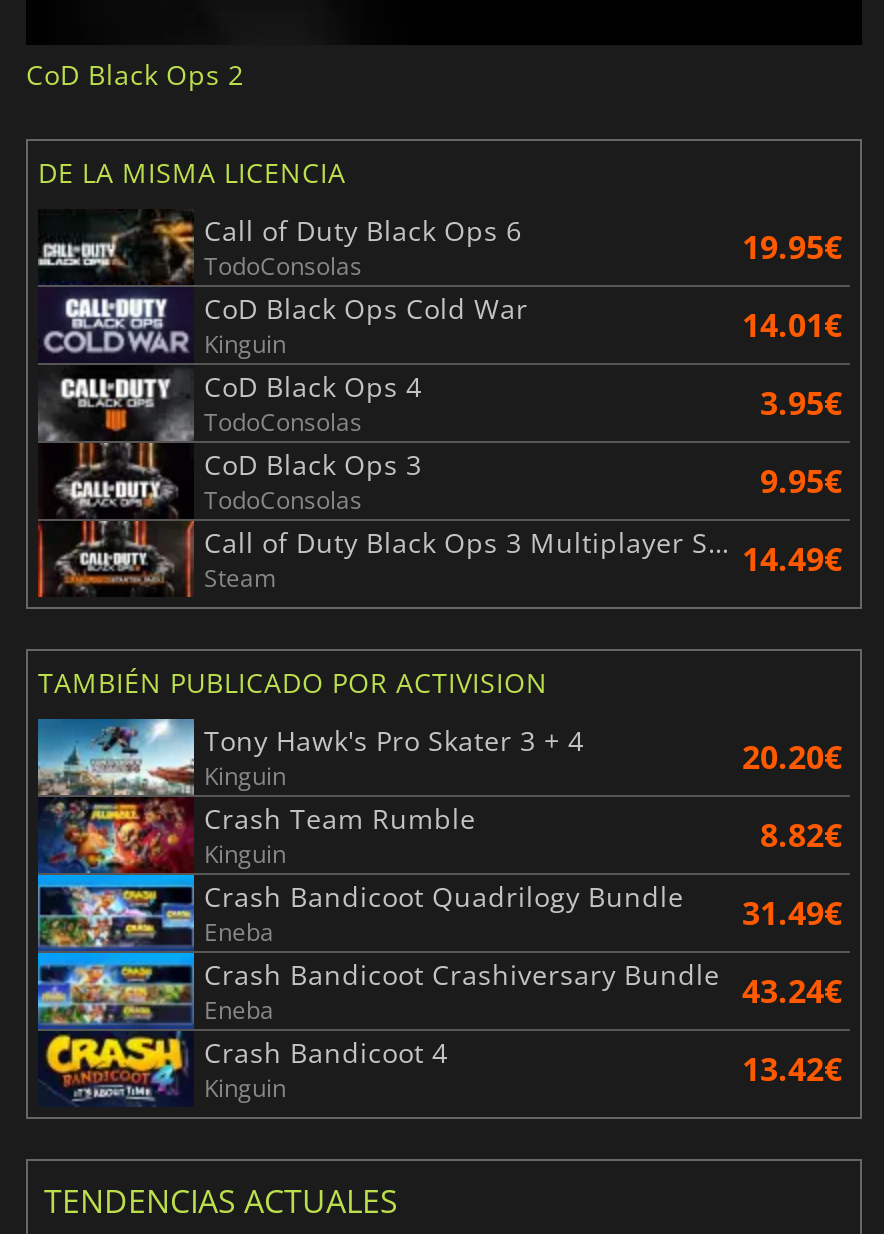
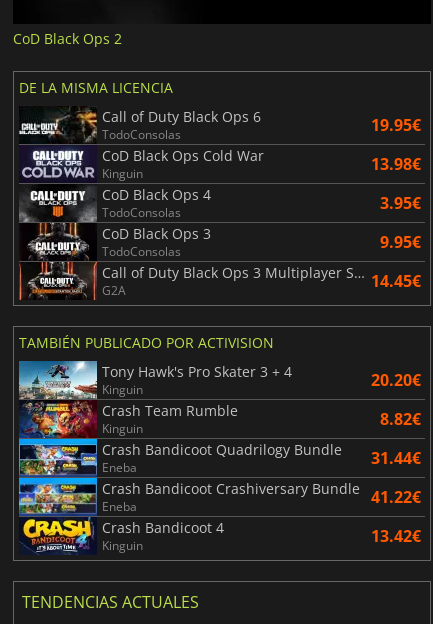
[742,304,842,348] 14.01€ -> [371,153,421,175] 13.98€
[204,538,842,596] Steam | 14.49€ -> [102,270,421,299] G2A | 14.45€
[204,878,842,936] Crash Bandicoot Quadrilogy Bundle 31.49€ -> [102,440,421,469] Crash Bandicoot Quadrilogy Bundle 31.44€
[204,956,842,1014] Crash Bandicoot Crashiversary Bundle 43.24€ -> [102,479,421,508] Crash Bandicoot Crashiversary Bundle 41.22€

